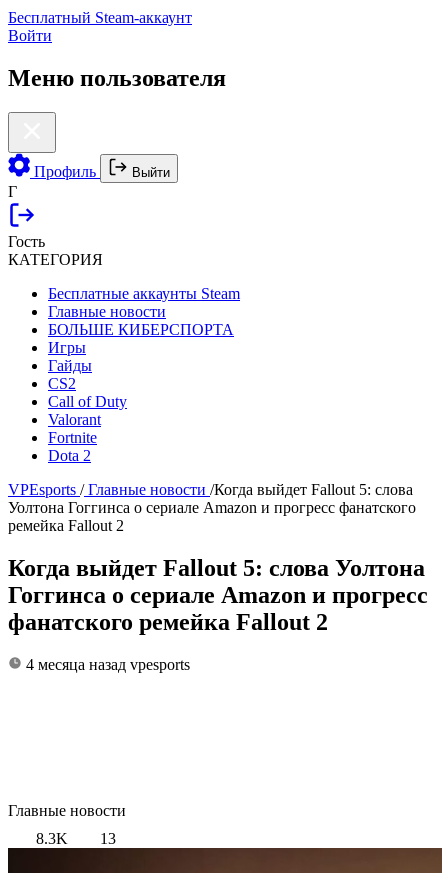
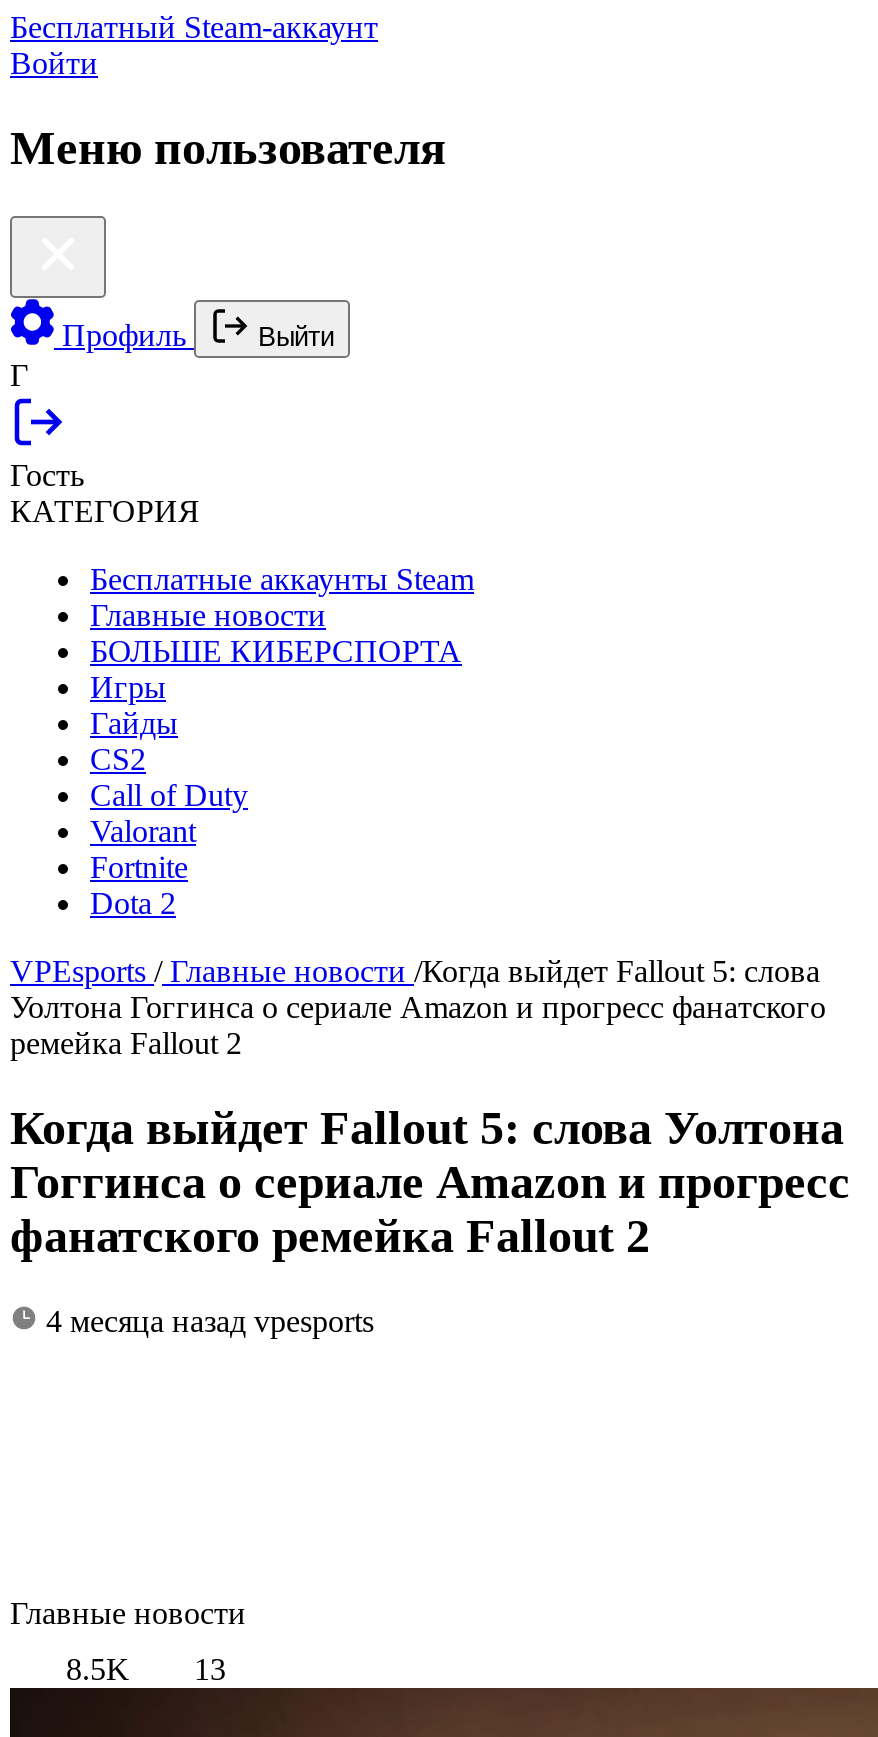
[32,830,116,847] 8.3K 13 -> [58,1651,226,1685] 8.5K 13

